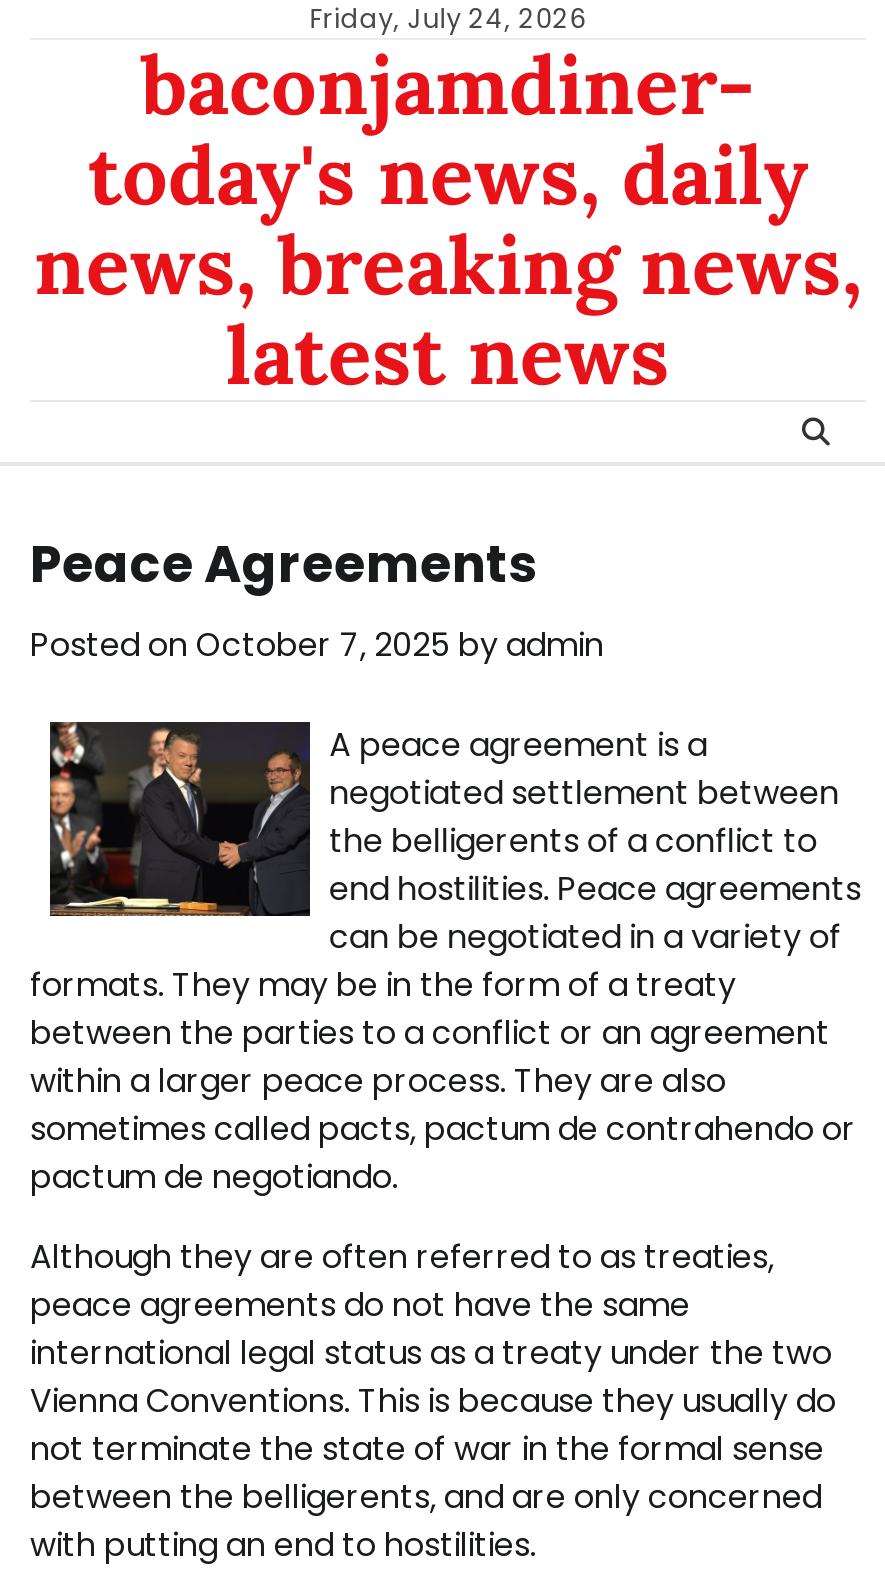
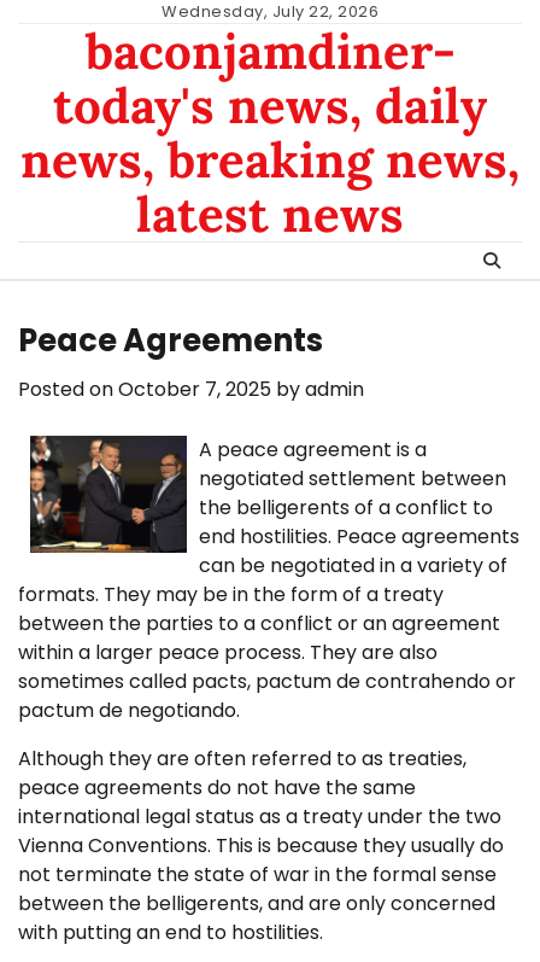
[310,0,586,38] Friday, July 24, 2026 -> [162,0,378,23] Wednesday, July 22, 2026

